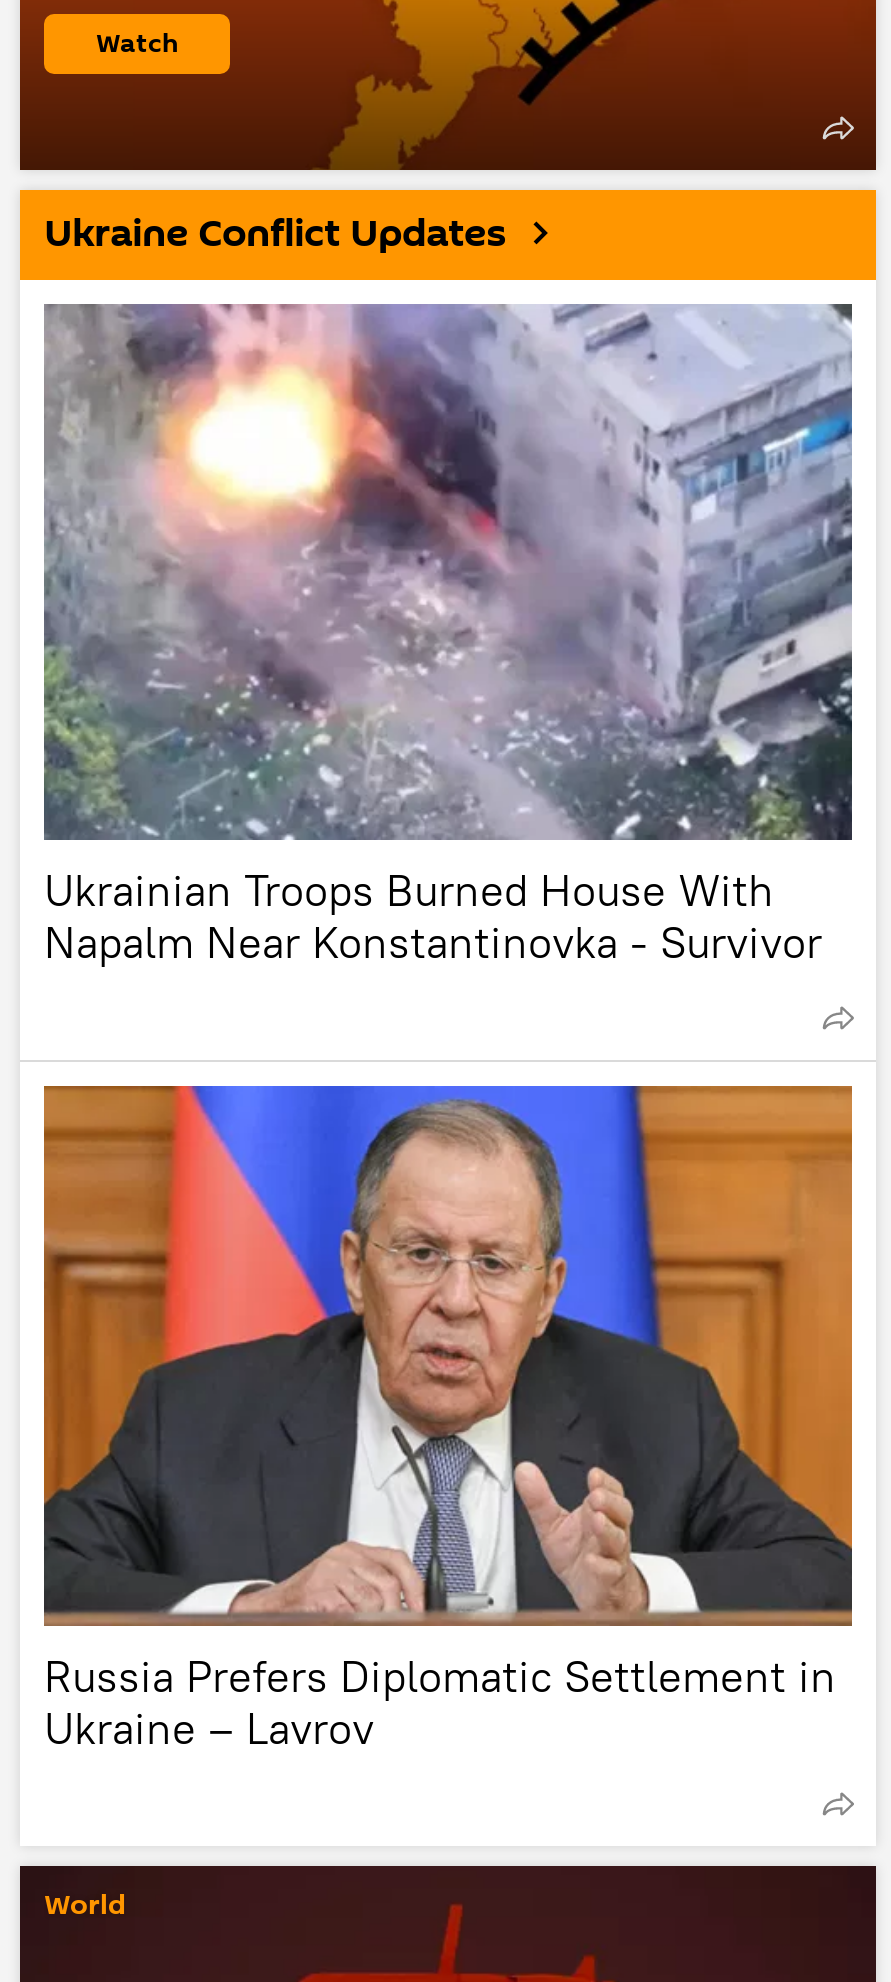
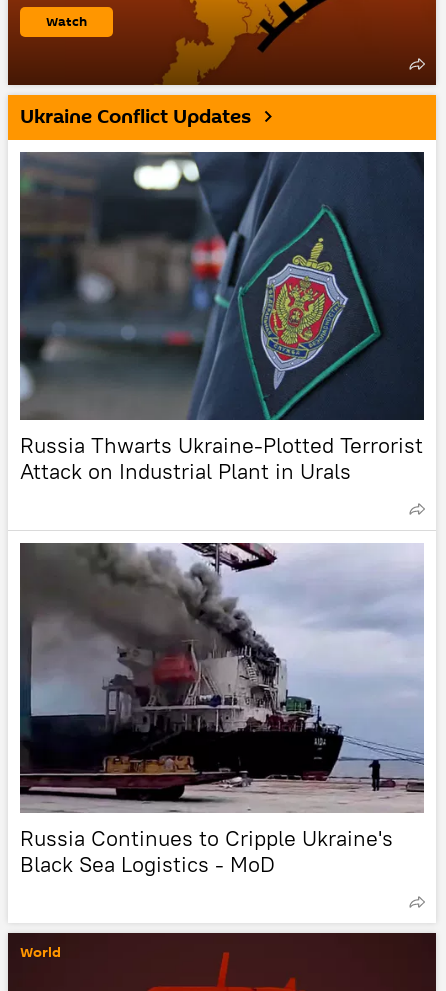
[42,304,854,971] [image] | Ukrainian Troops Burned House With | Napalm Near Konstantinovka - Survivor -> [19,151,425,485] [image] | Russia Thwarts Ukraine-Plotted Terrorist | Attack on Industrial Plant in Urals
[42,1084,854,1756] [image] | Russia Prefers Diplomatic Settlement in | Ukraine – Lavrov -> [19,542,425,878] [image] | Russia Continues to Cripple Ukraine's | Black Sea Logistics - MoD

